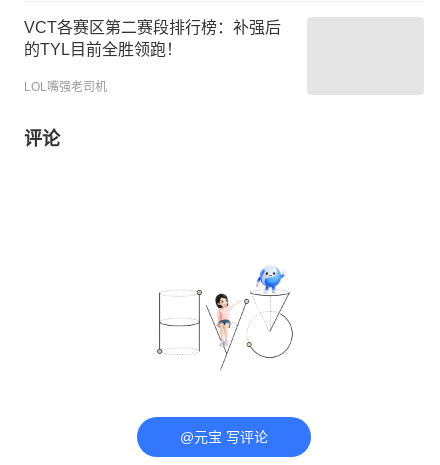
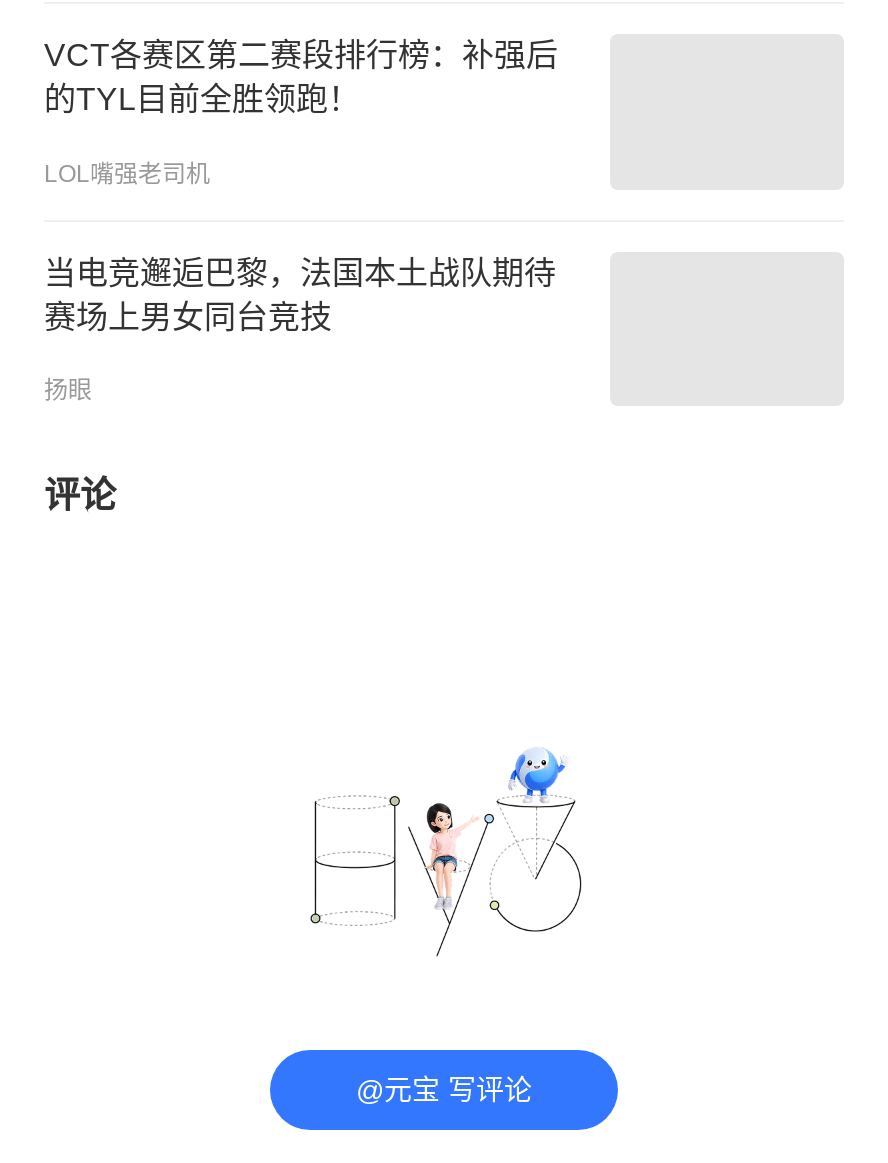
none -> [44,255,556,404] 当电竞邂逅巴黎，法国本土战队期待 | 赛场上男女同台竞技 | 扬眼

